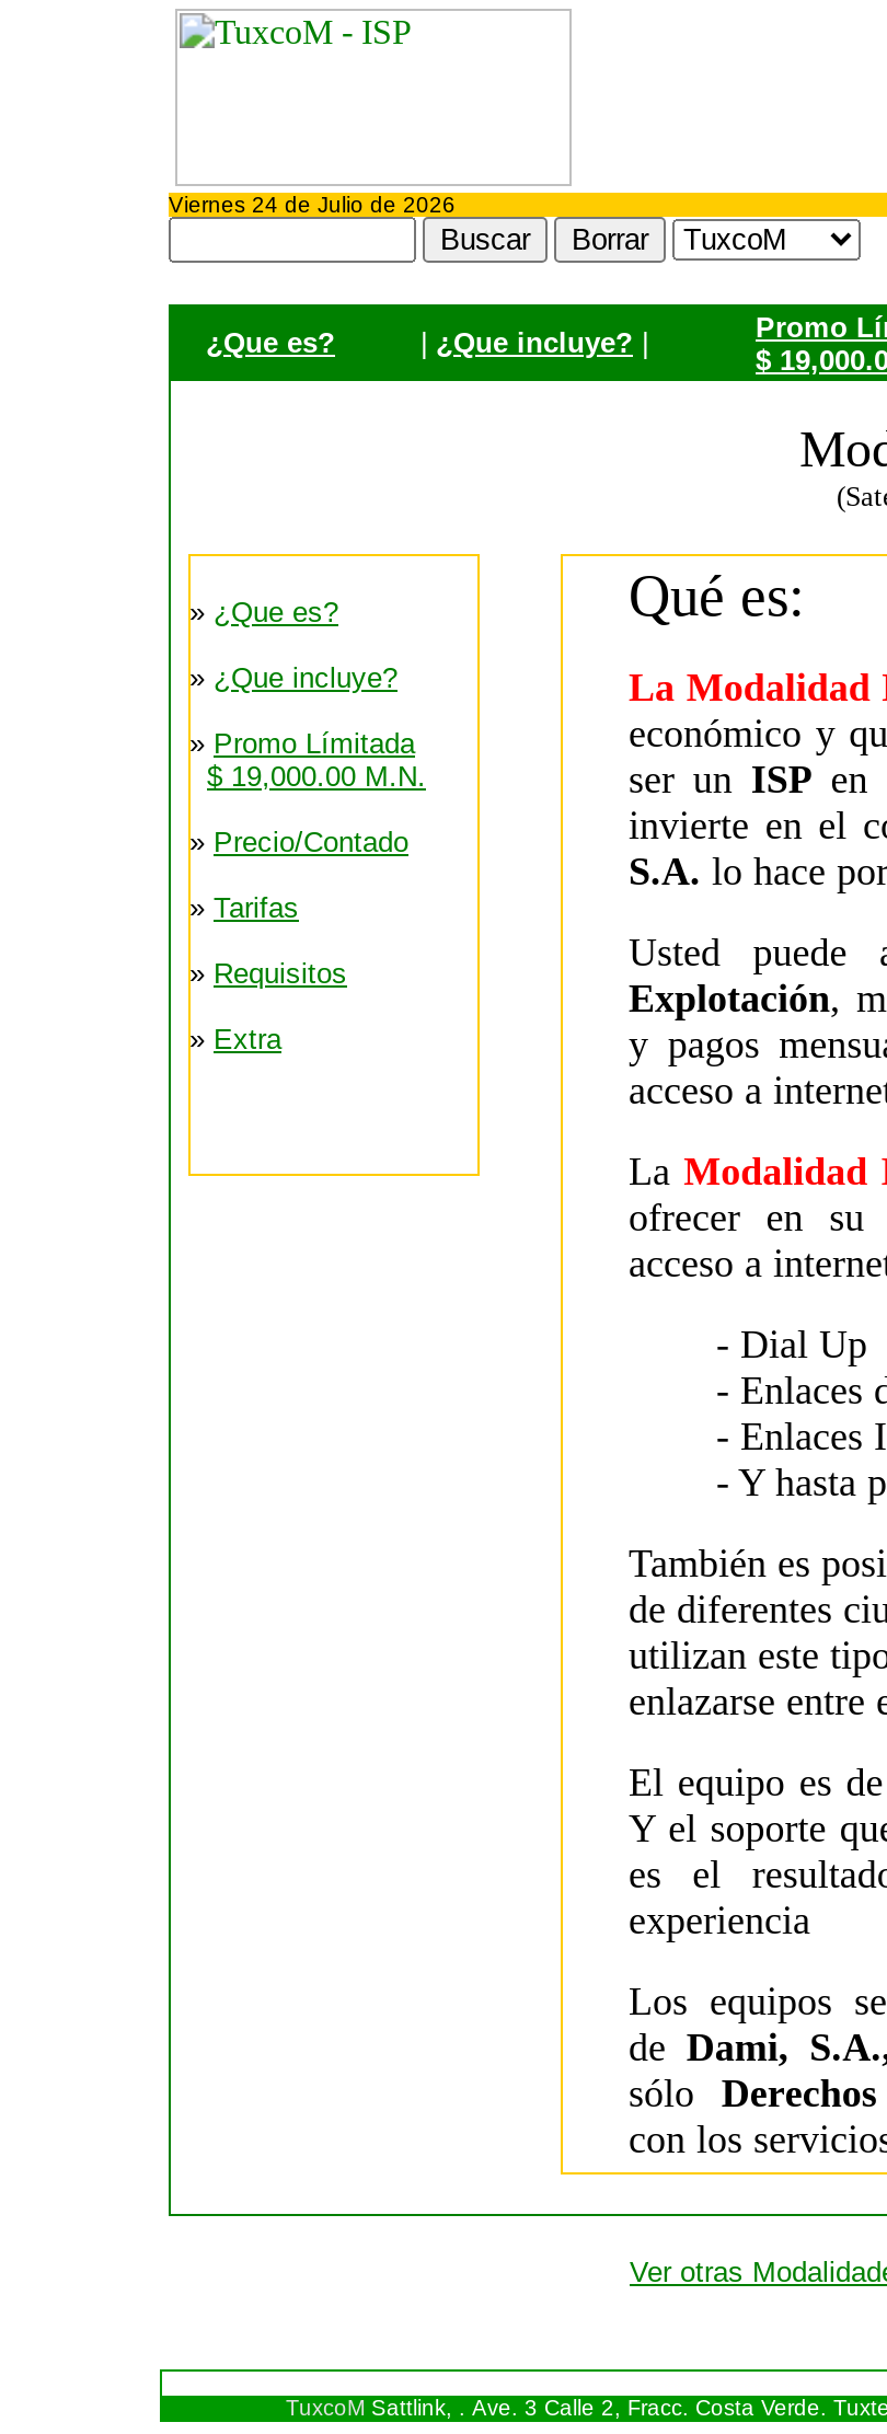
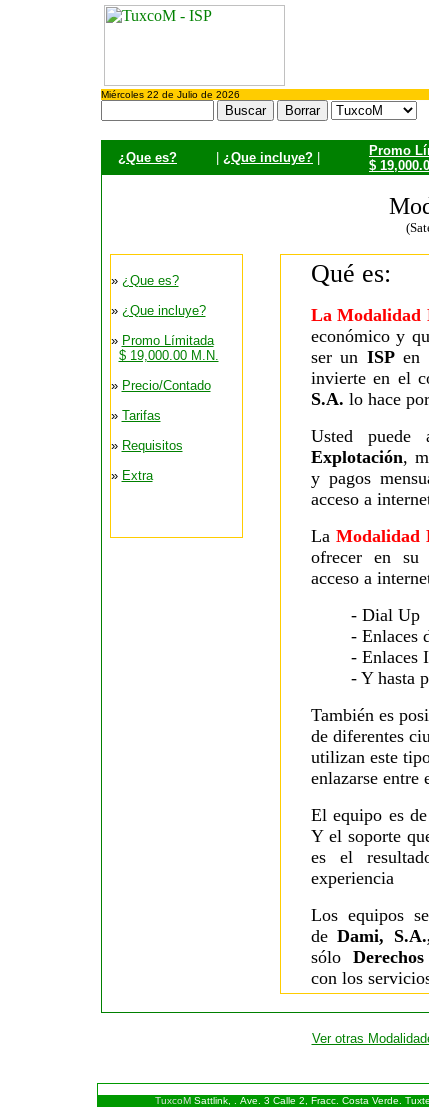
[169,193,456,217] Viernes 24 de Julio de 2026 -> [101,89,240,100] Miércoles 22 de Julio de 2026

